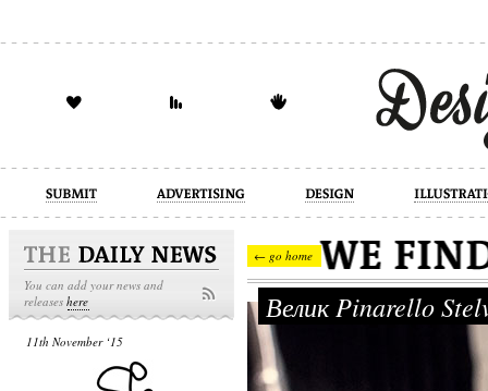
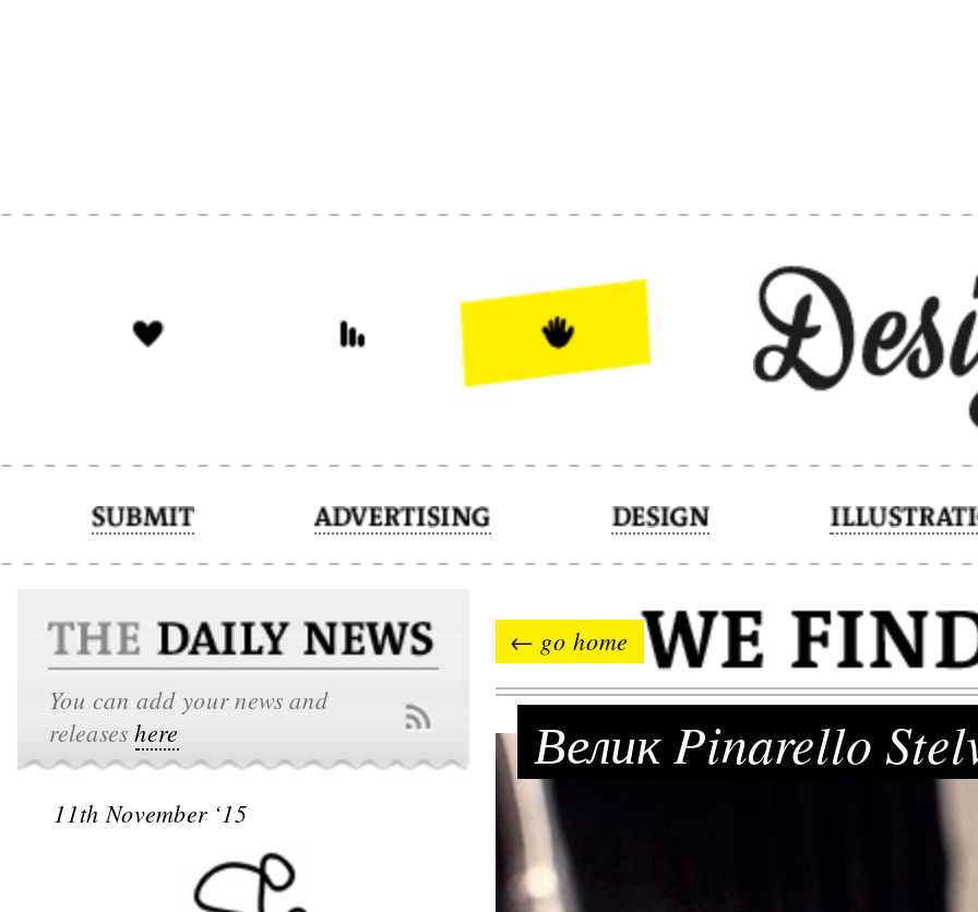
none -> [458,277,653,388] [image]

